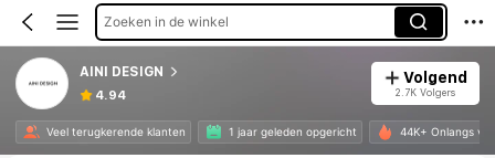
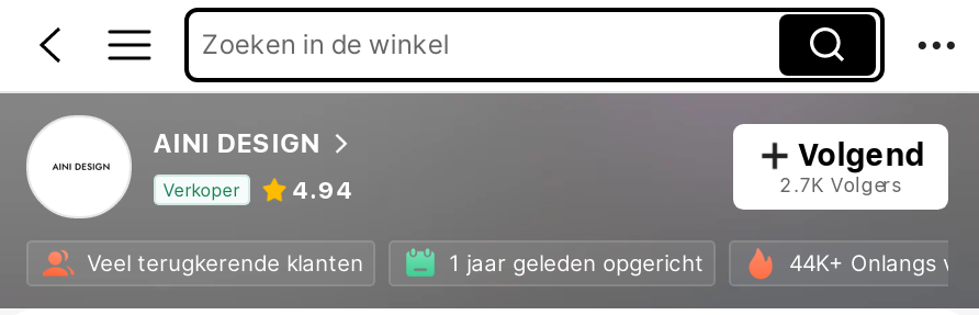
none -> [163,179,240,201] Verkoper

